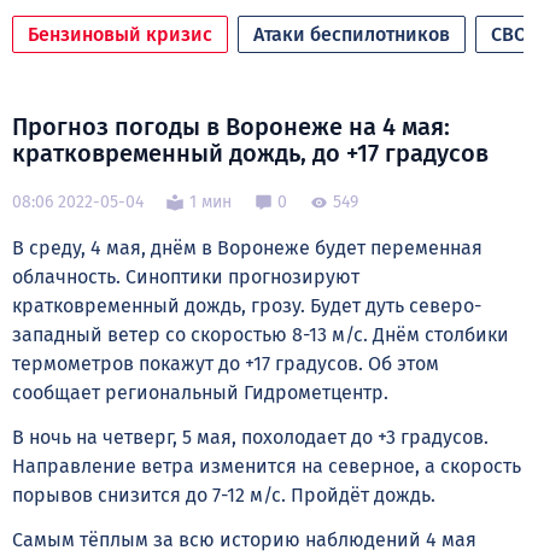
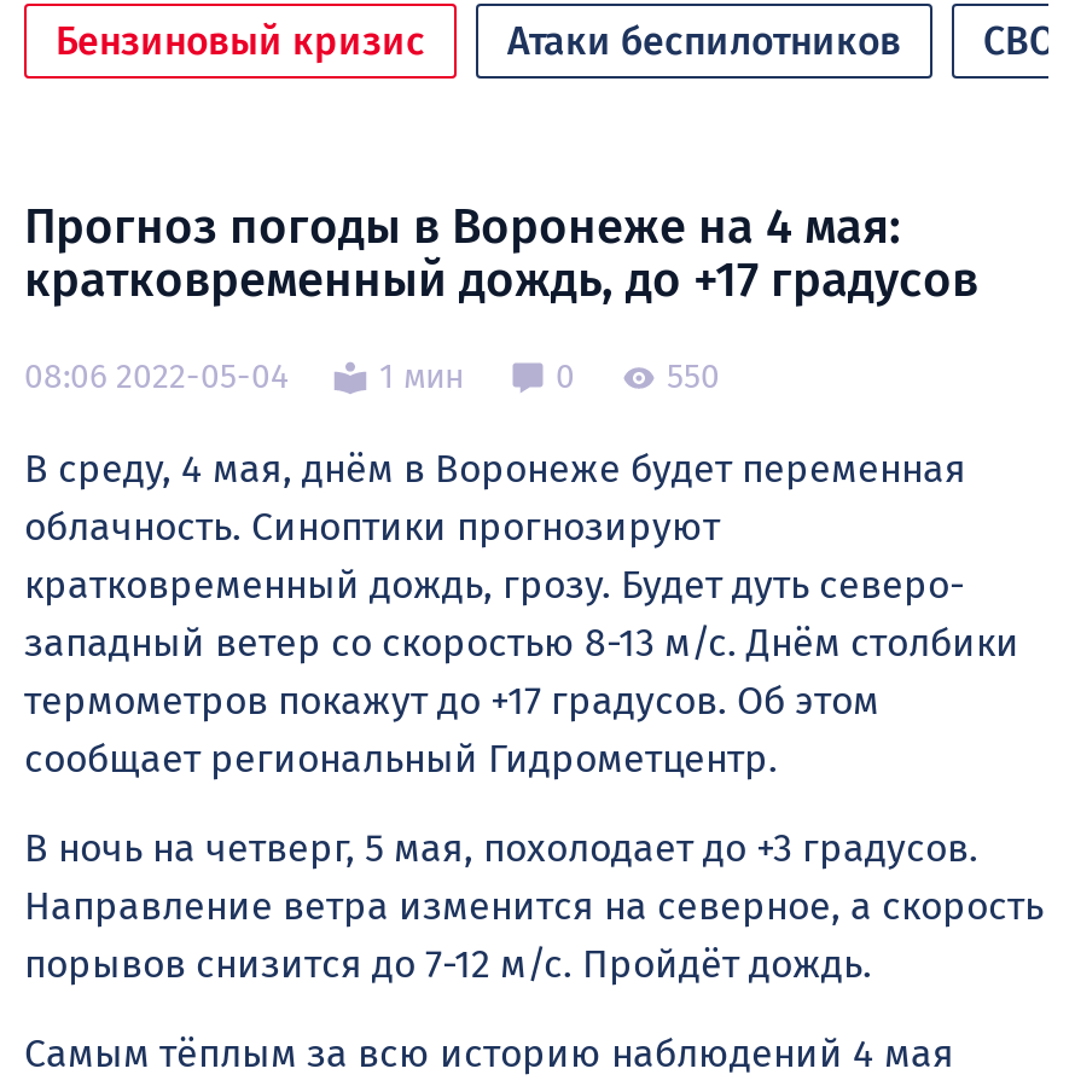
[333,192,358,213] 549 -> [667,357,720,398] 550

